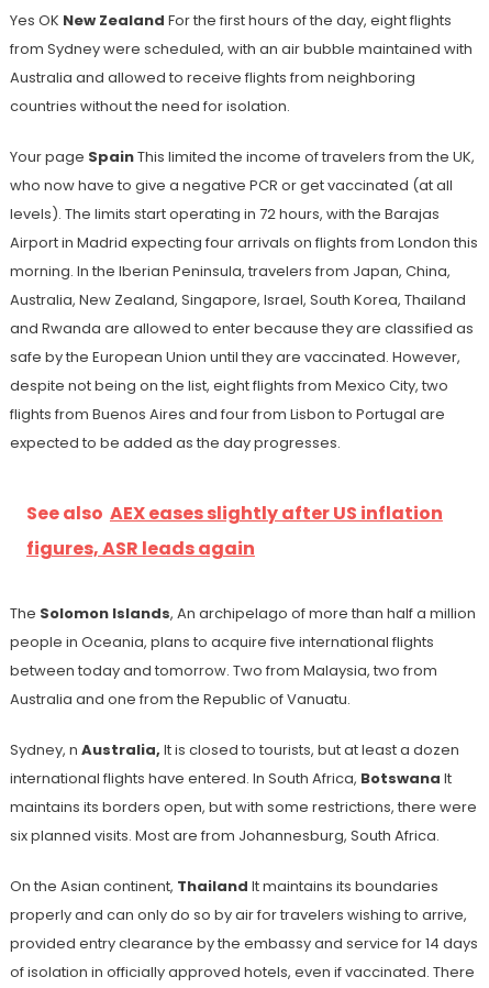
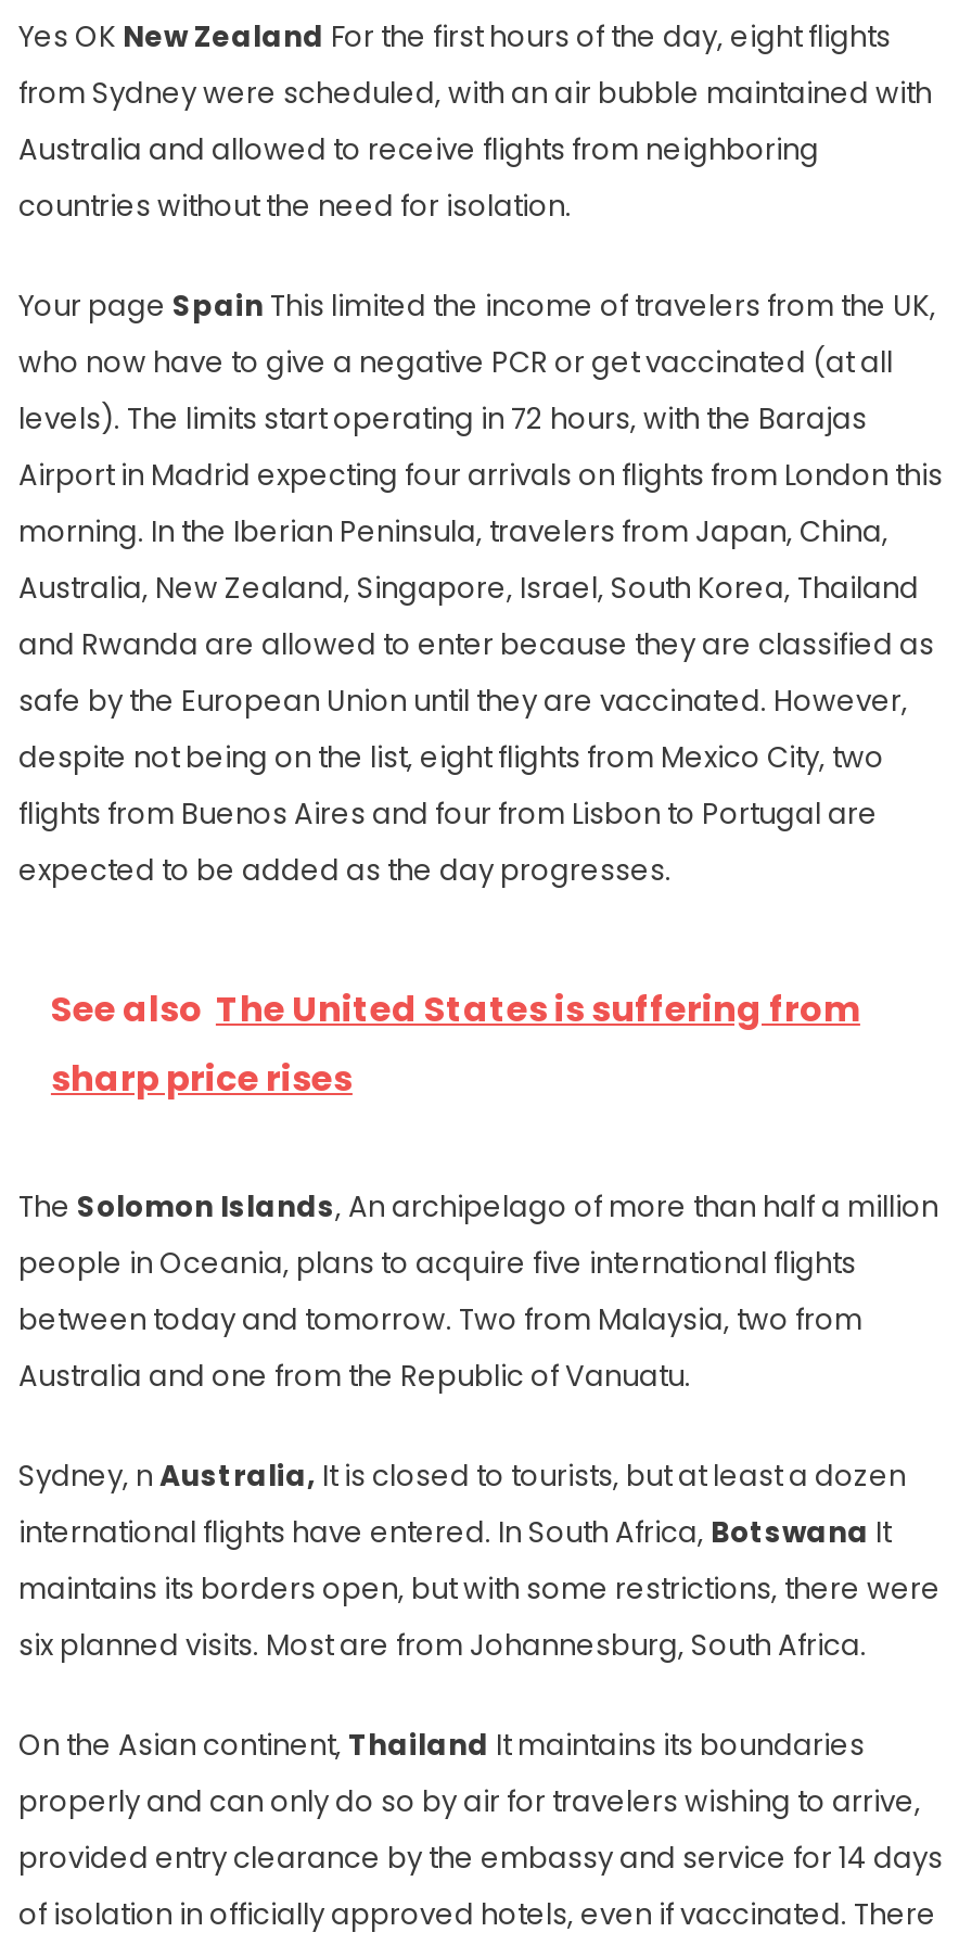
[26,500,443,561] See also AEX eases slightly after US inflation | figures, ASR leads again -> [51,984,860,1103] See also The United States is suffering from | sharp price rises

